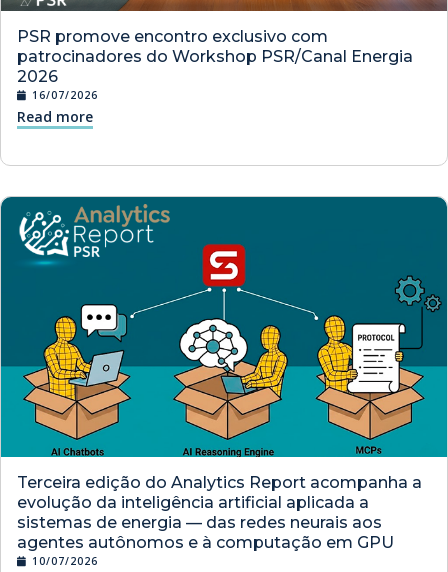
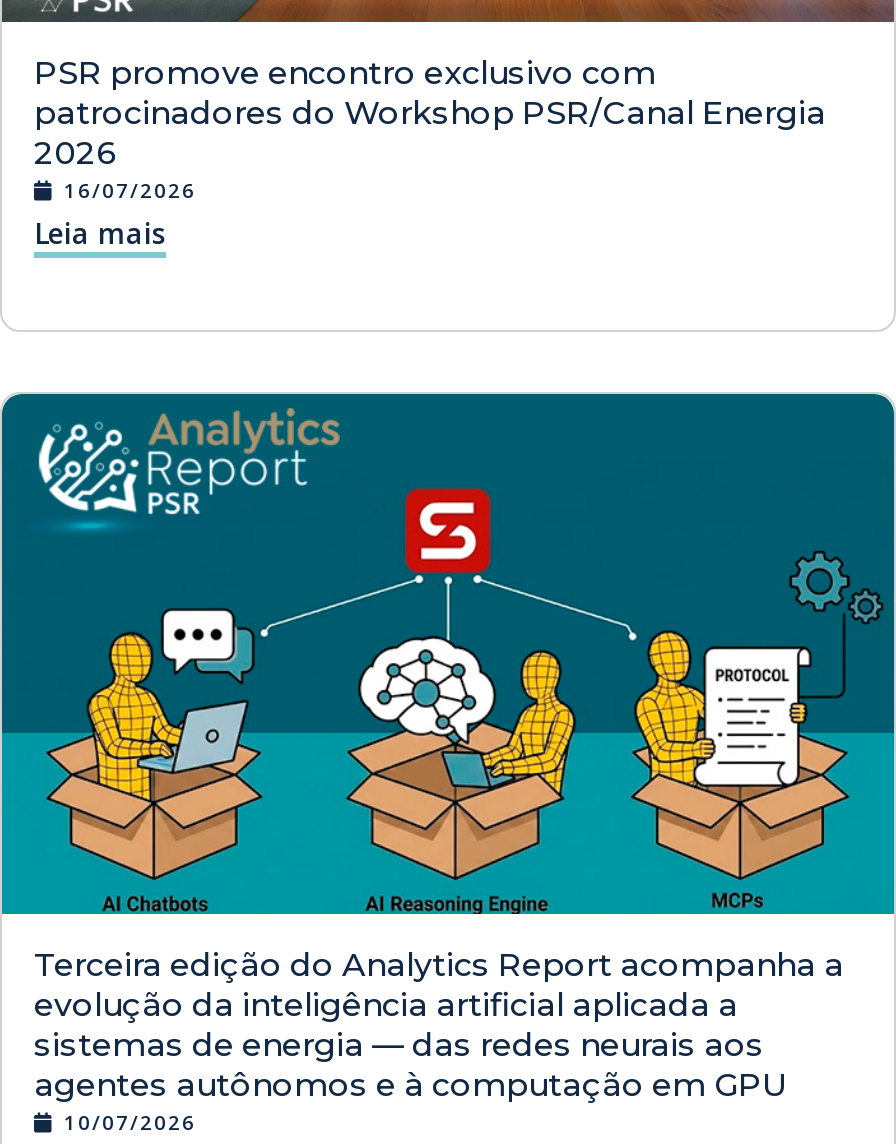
[17,107,93,126] Read more -> [34,213,166,251] Leia mais

